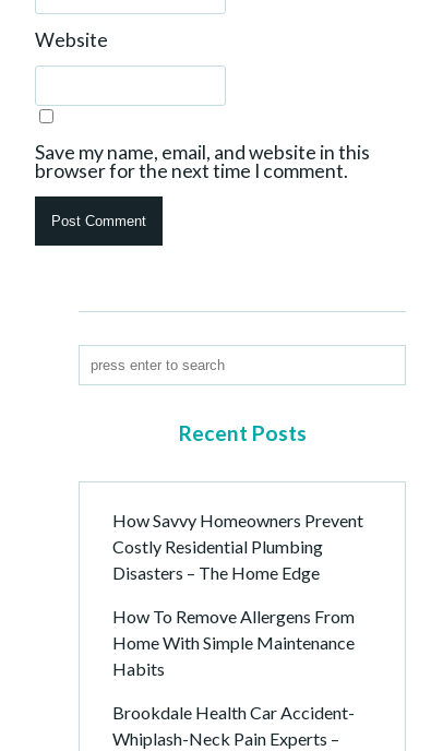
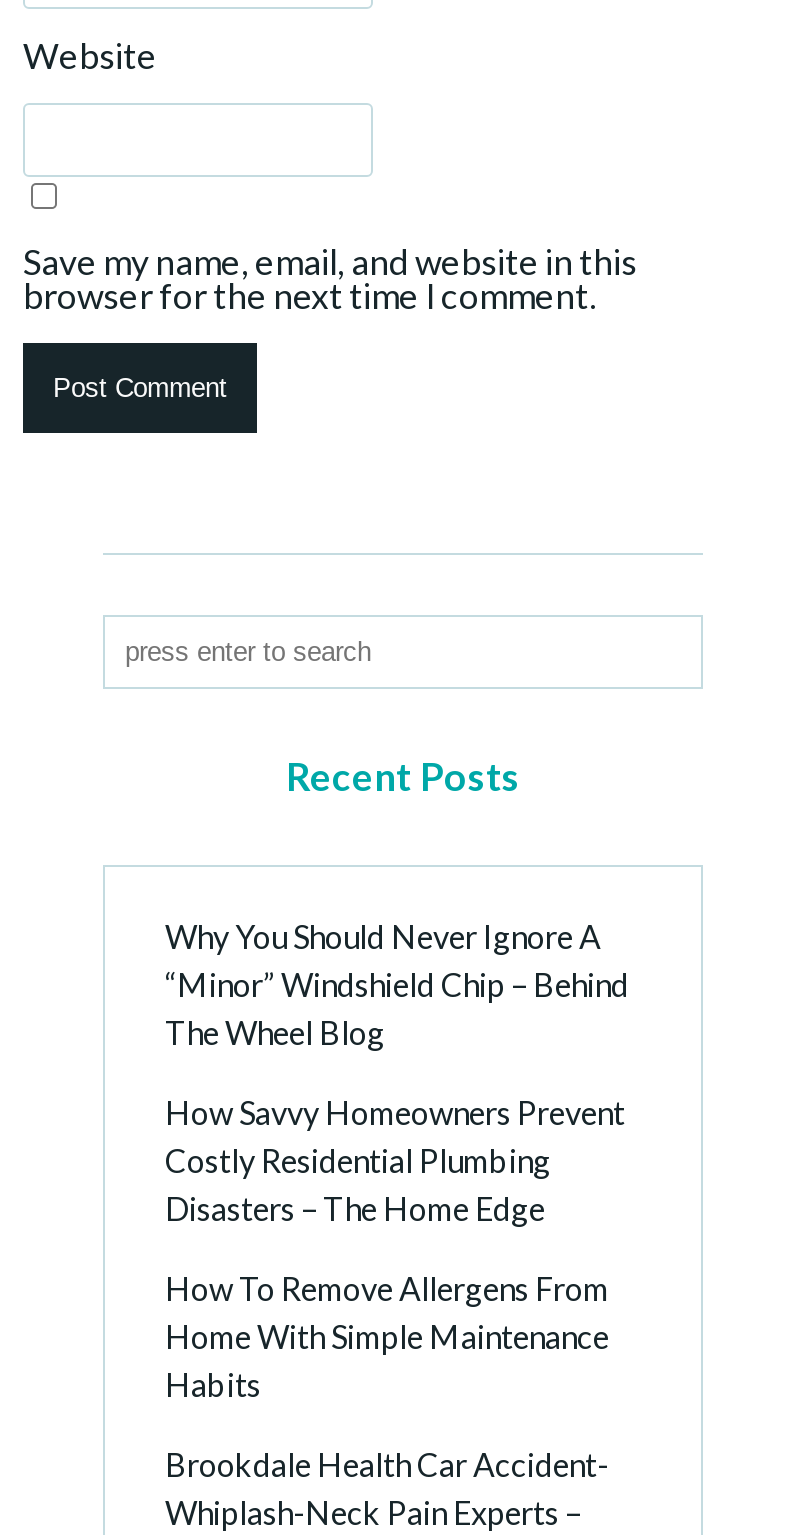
none -> [165,917,629,1051] Why You Should Never Ignore A | “Minor” Windshield Chip – Behind | The Wheel Blog

